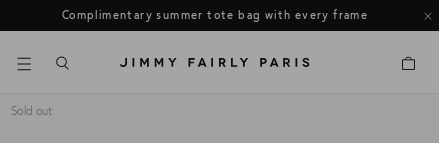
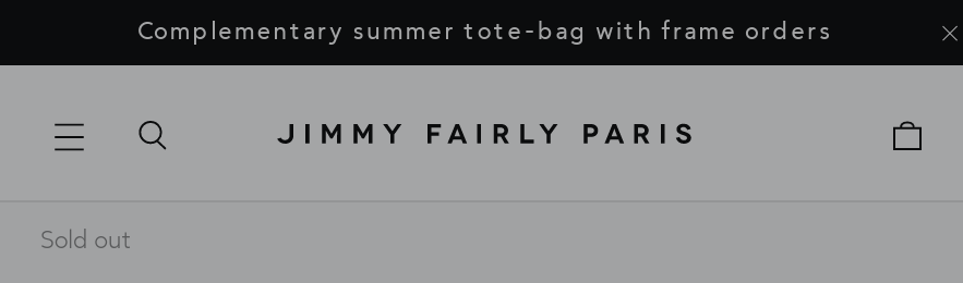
[62,7,368,22] Complimentary summer tote bag with every frame -> [138,13,833,46] Complementary summer tote-bag with frame orders

